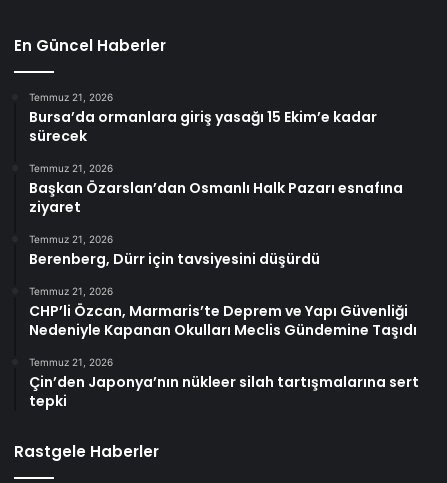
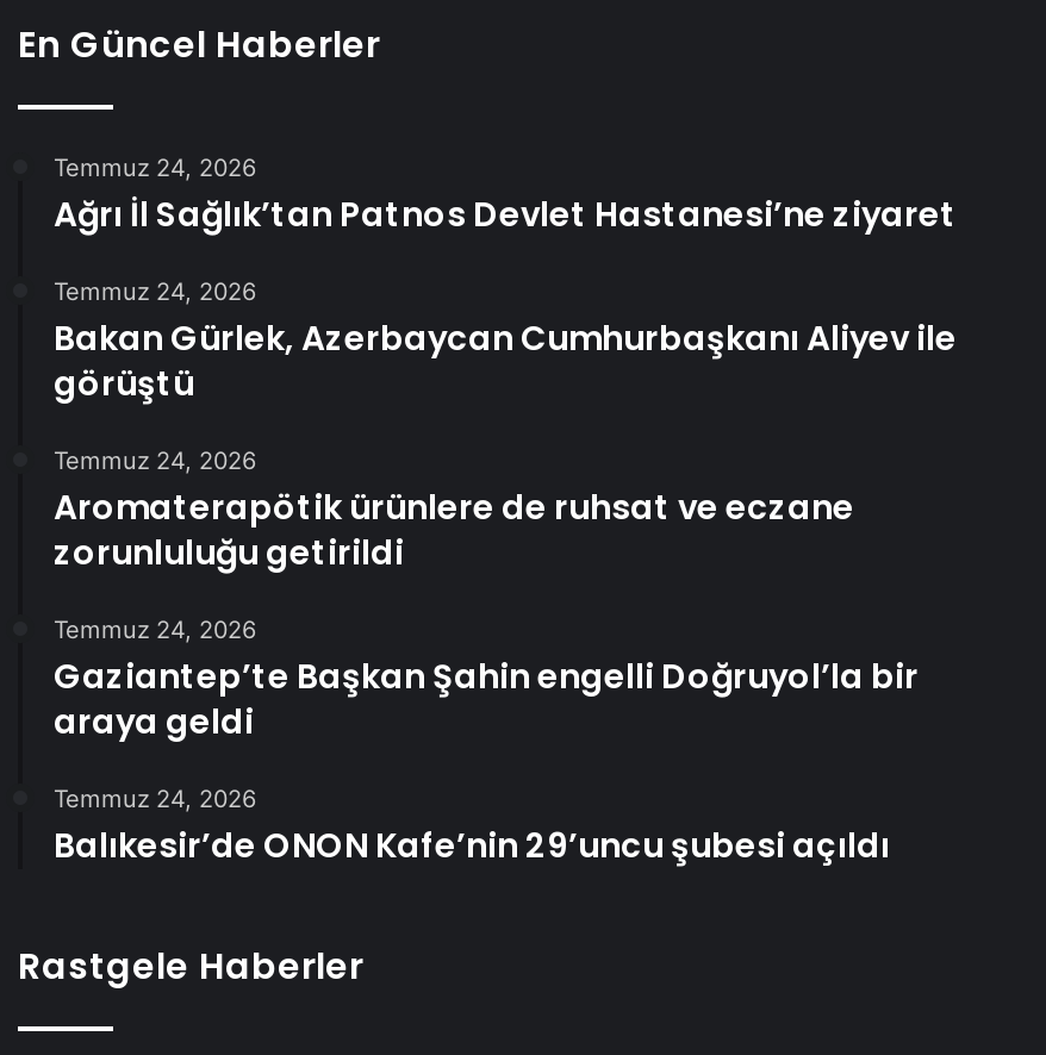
[29,91,377,146] Temmuz 21, 2026 | Bursa’da ormanlara giriş yasağı 15 Ekim’e kadar | sürecek -> [54,153,957,238] Temmuz 24, 2026 | Ağrı İl Sağlık’tan Patnos Devlet Hastanesi’ne ziyaret
[29,162,403,217] Temmuz 21, 2026 | Başkan Özarslan’dan Osmanlı Halk Pazarı esnafına | ziyaret -> [54,276,957,407] Temmuz 24, 2026 | Bakan Gürlek, Azerbaycan Cumhurbaşkanı Aliyev ile | görüştü
[29,233,320,269] Temmuz 21, 2026 | Berenberg, Dürr için tavsiyesini düşürdü -> [54,446,854,577] Temmuz 24, 2026 | Aromaterapötik ürünlere de ruhsat ve eczane | zorunluluğu getirildi
[29,285,417,340] Temmuz 21, 2026 | CHP’li Özcan, Marmaris’te Deprem ve Yapı Güvenliği | Nedeniyle Kapanan Okulları Meclis Gündemine Taşıdı -> [54,615,919,746] Temmuz 24, 2026 | Gaziantep’te Başkan Şahin engelli Doğruyol’la bir | araya geldi
[29,356,419,411] Temmuz 21, 2026 | Çin’den Japonya’nın nükleer silah tartışmalarına sert | tepki -> [54,784,890,869] Temmuz 24, 2026 | Balıkesir’de ONON Kafe’nin 29’uncu şubesi açıldı

